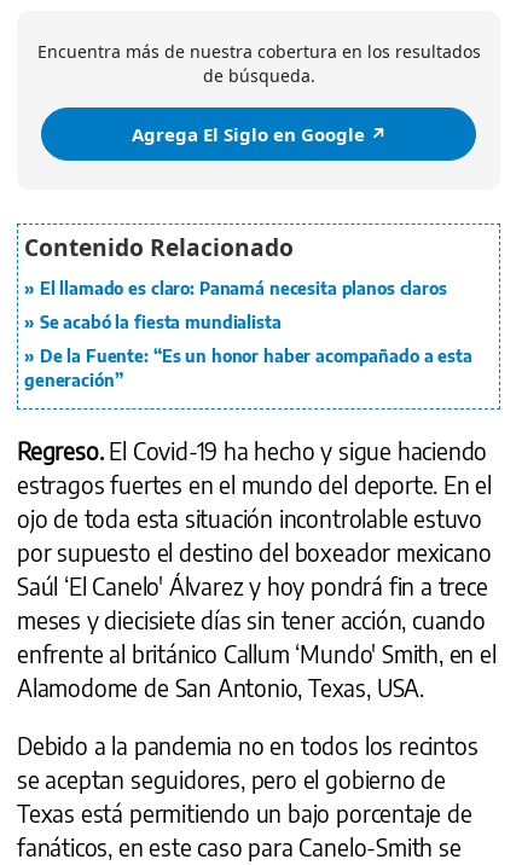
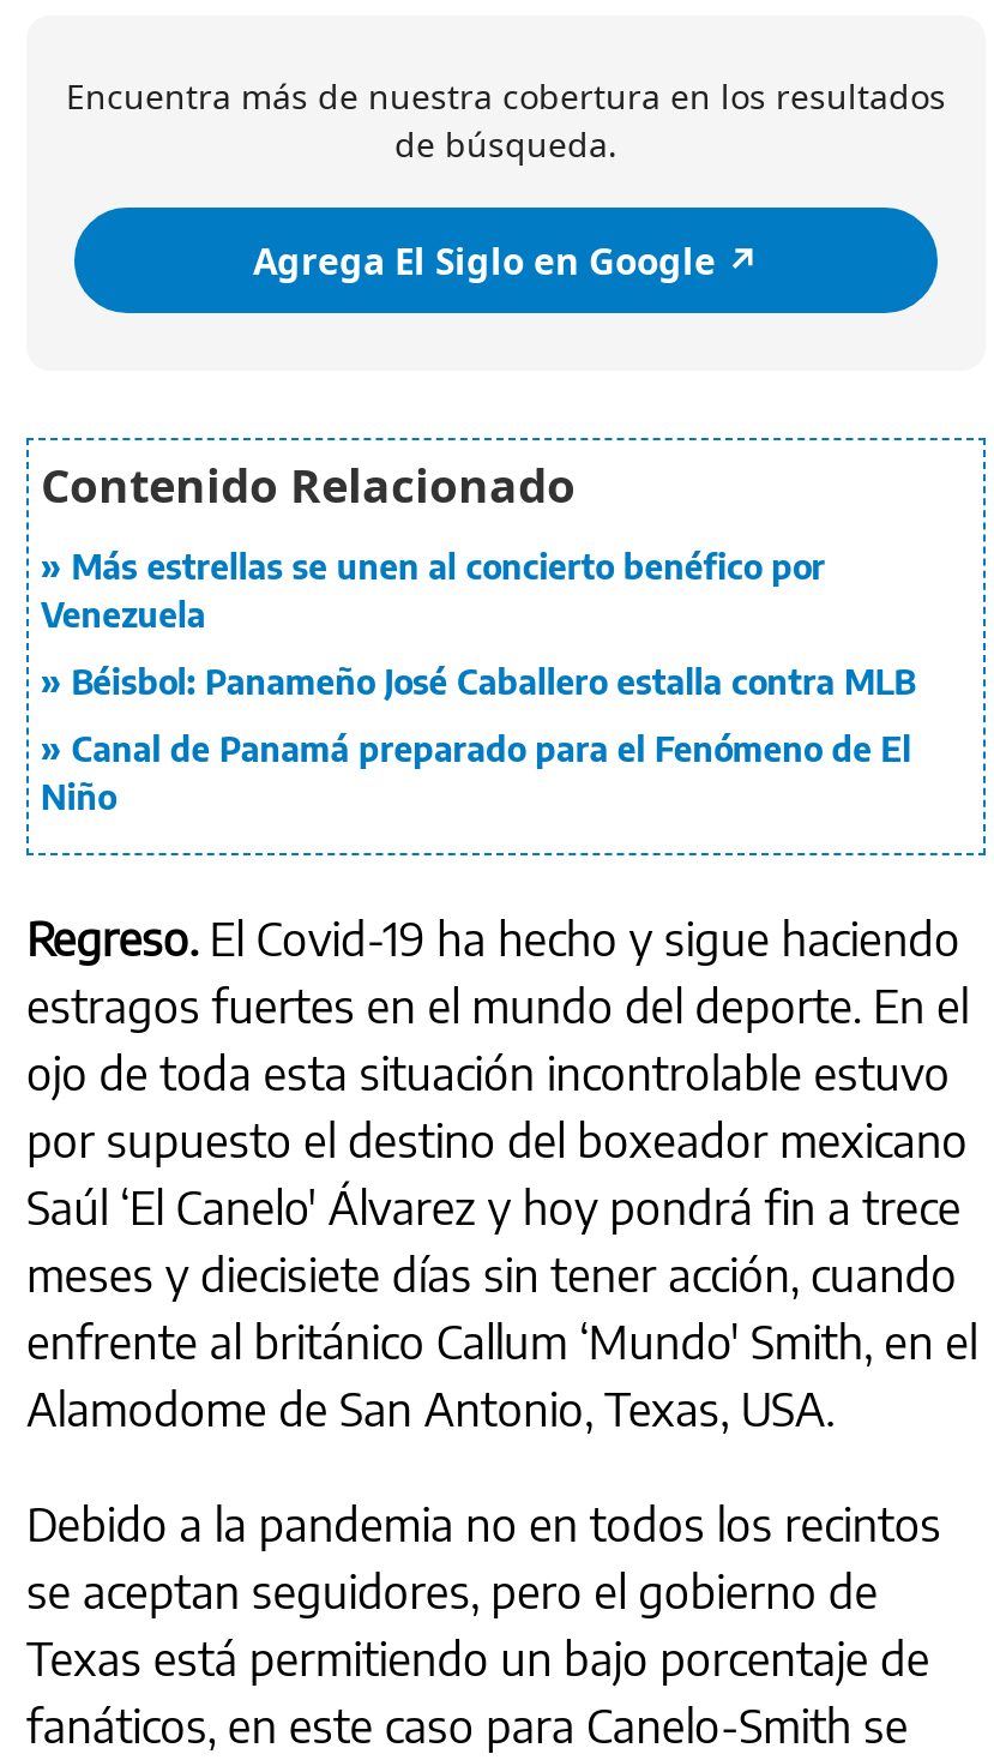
[40,278,447,299] El llamado es claro: Panamá necesita planos claros -> [41,546,825,635] Más estrellas se unen al concierto benéfico por | Venezuela
[40,312,281,332] Se acabó la fiesta mundialista -> [71,662,915,702] Béisbol: Panameño José Caballero estalla contra MLB
[24,346,472,390] De la Fuente: “Es un honor haber acompañado a esta | generación” -> [41,729,911,817] Canal de Panamá preparado para el Fenómeno de El | Niño

